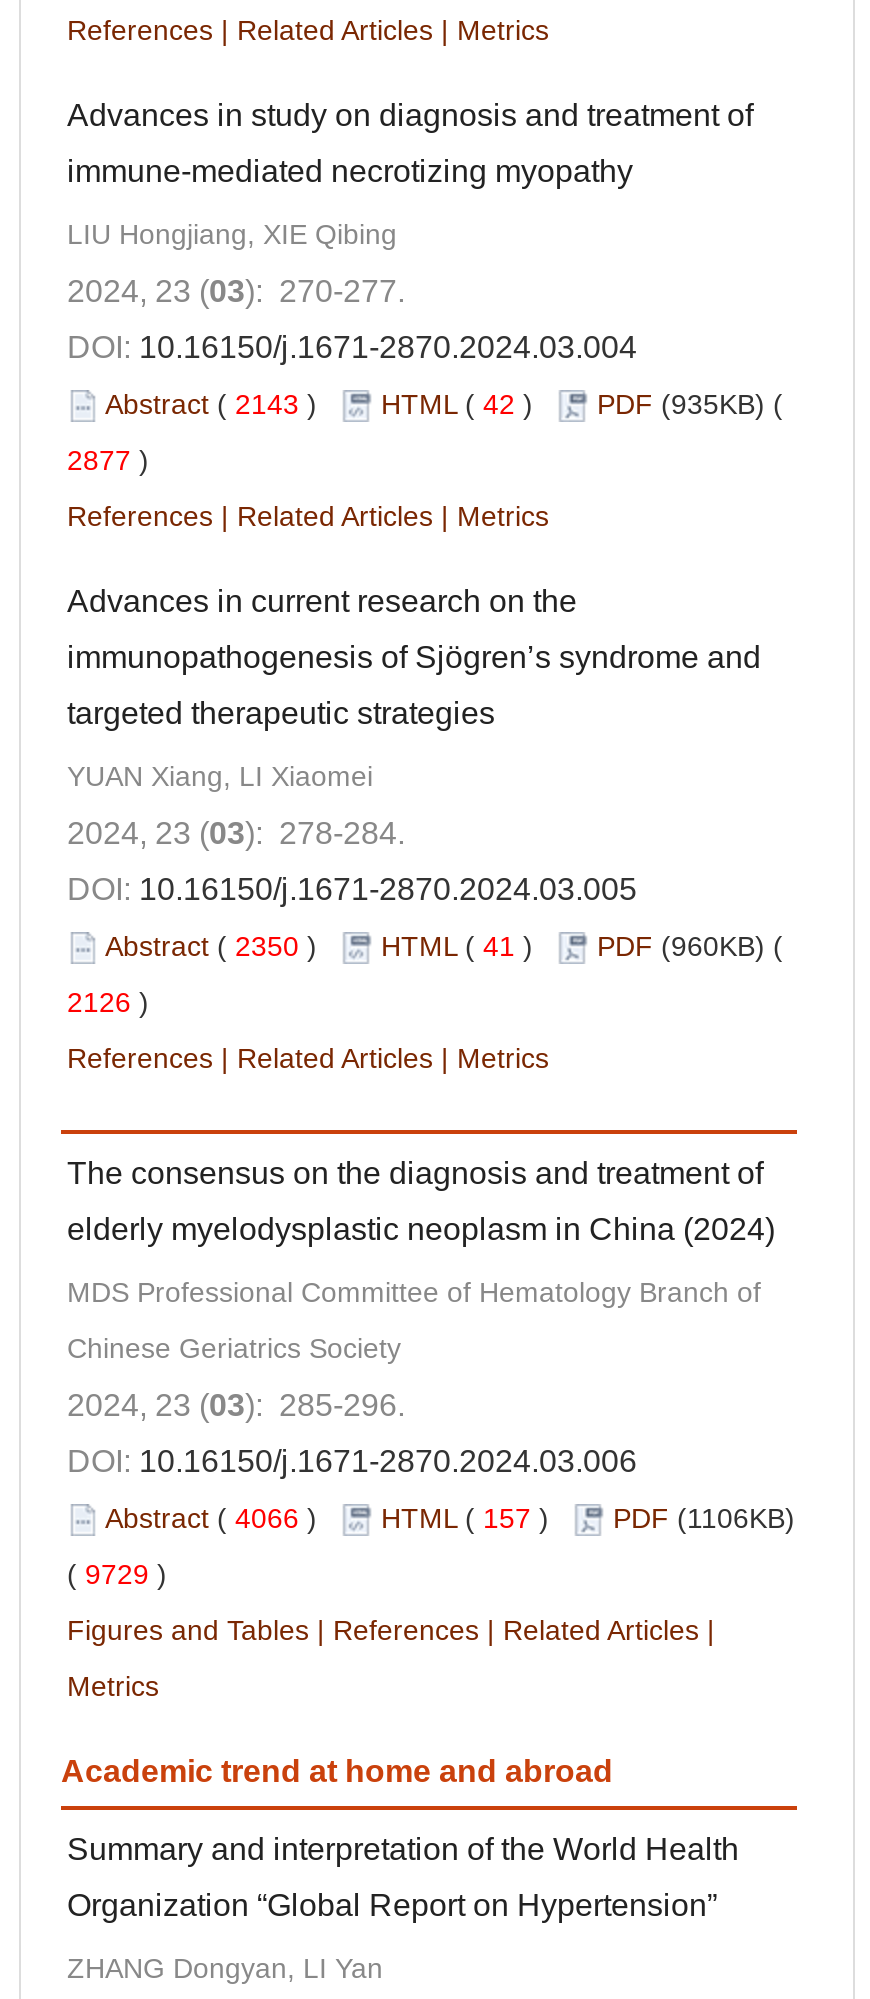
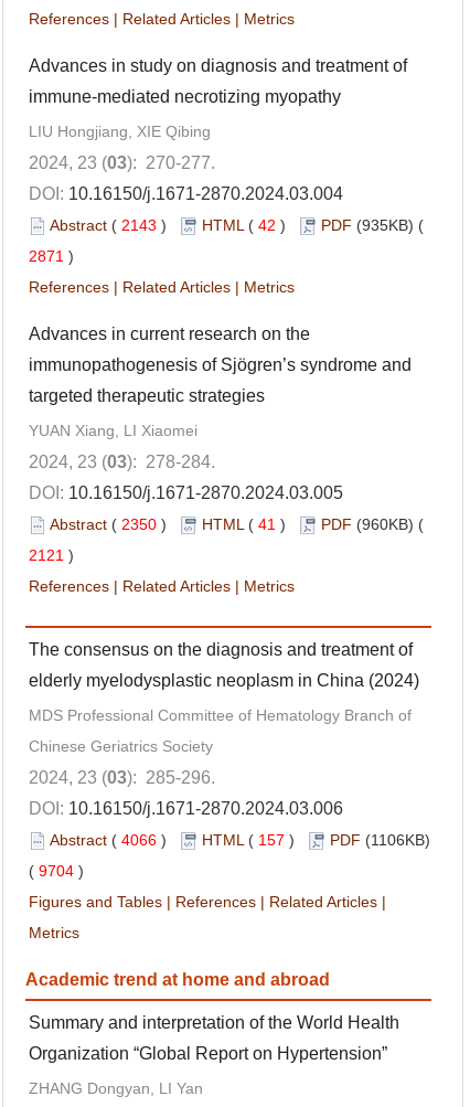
[67,444,165,476] 2877) -> [29,247,83,265] 2871)
[67,986,165,1018] 2126) -> [29,546,83,564] 2121)
[67,1558,183,1590] (9729) -> [29,862,93,879] (9704)

